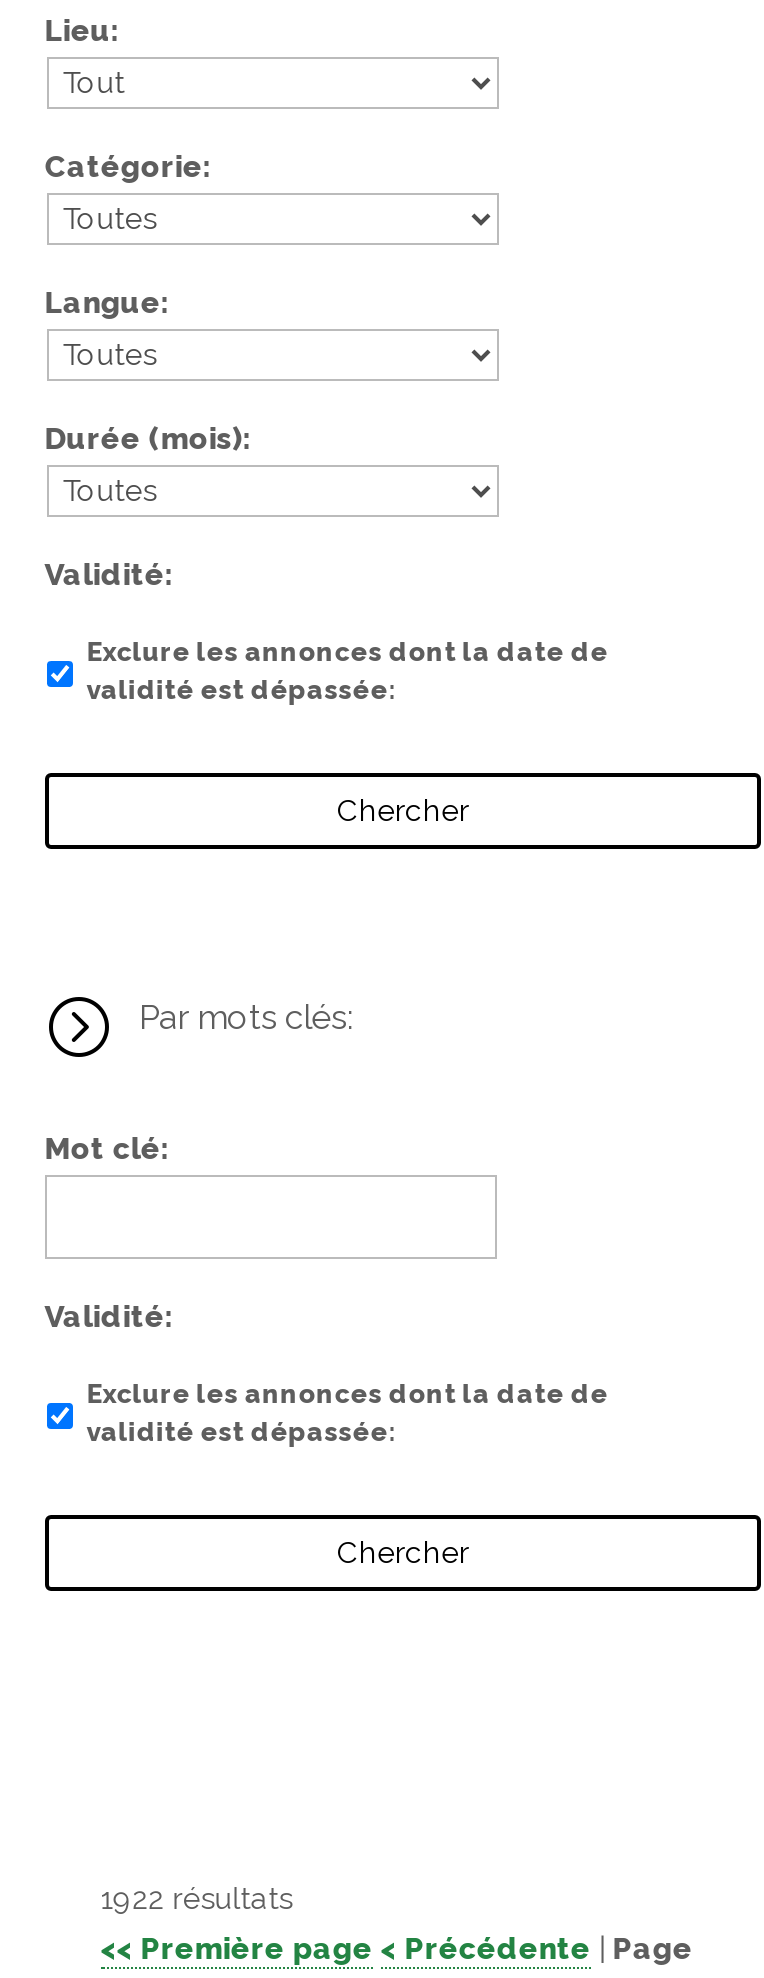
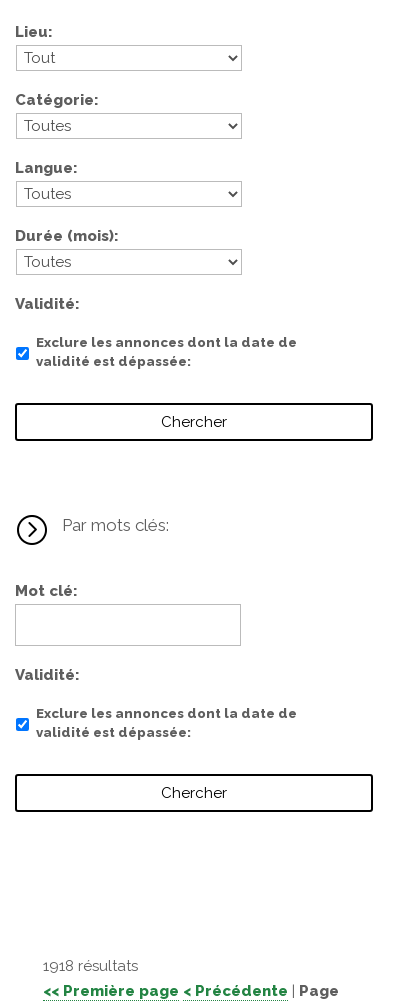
[101,1881,293,1917] 1922 résultats -> [43,957,138,975] 1918 résultats

